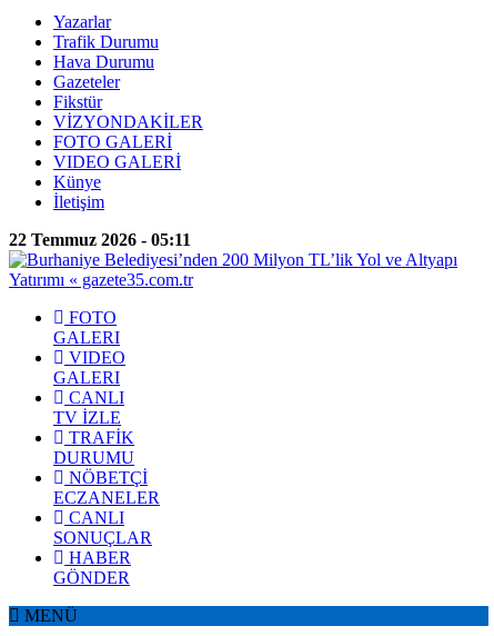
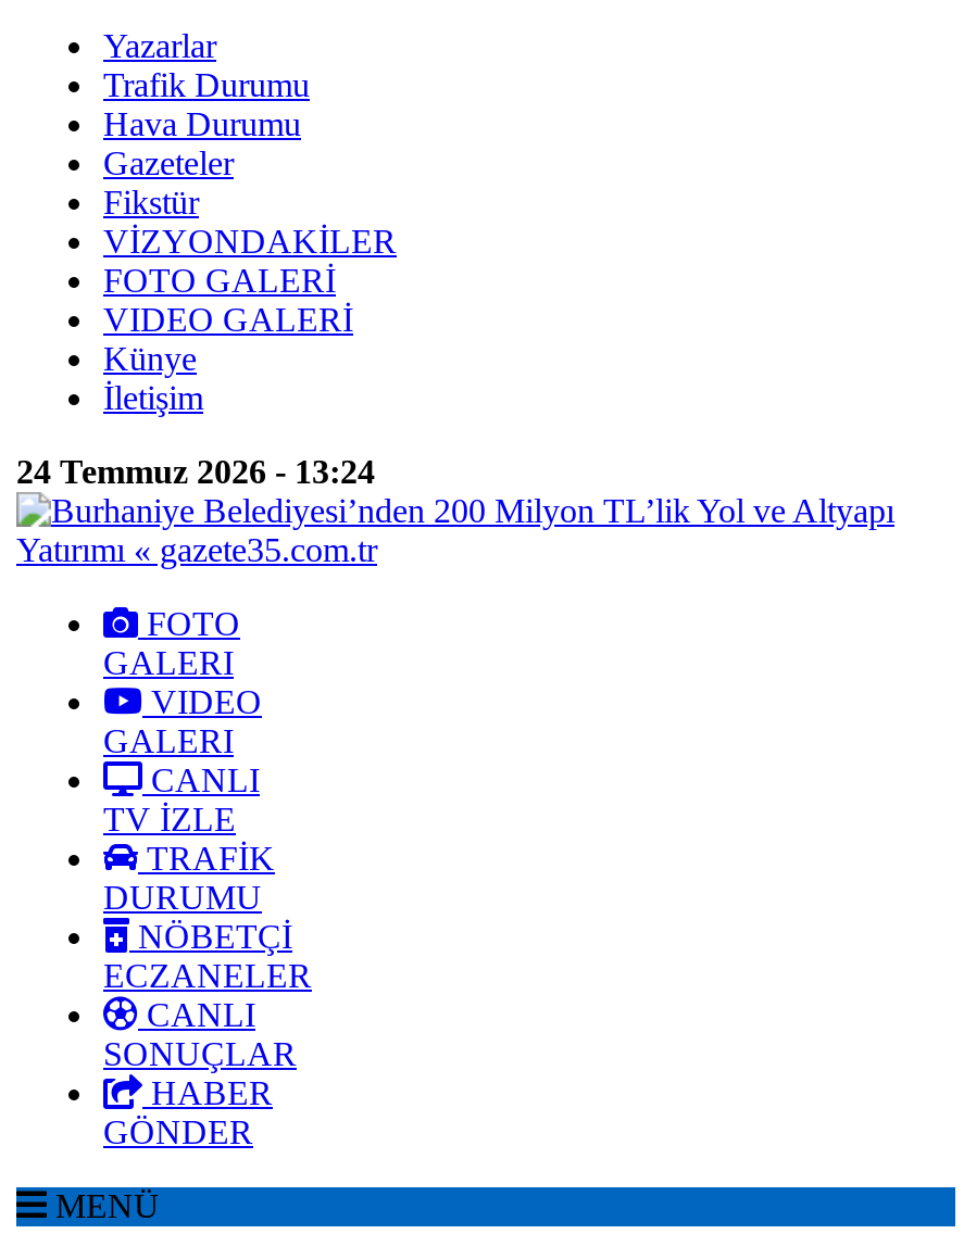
[9,230,191,249] 22 Temmuz 2026 - 05:11 -> [16,453,375,490] 24 Temmuz 2026 - 13:24

